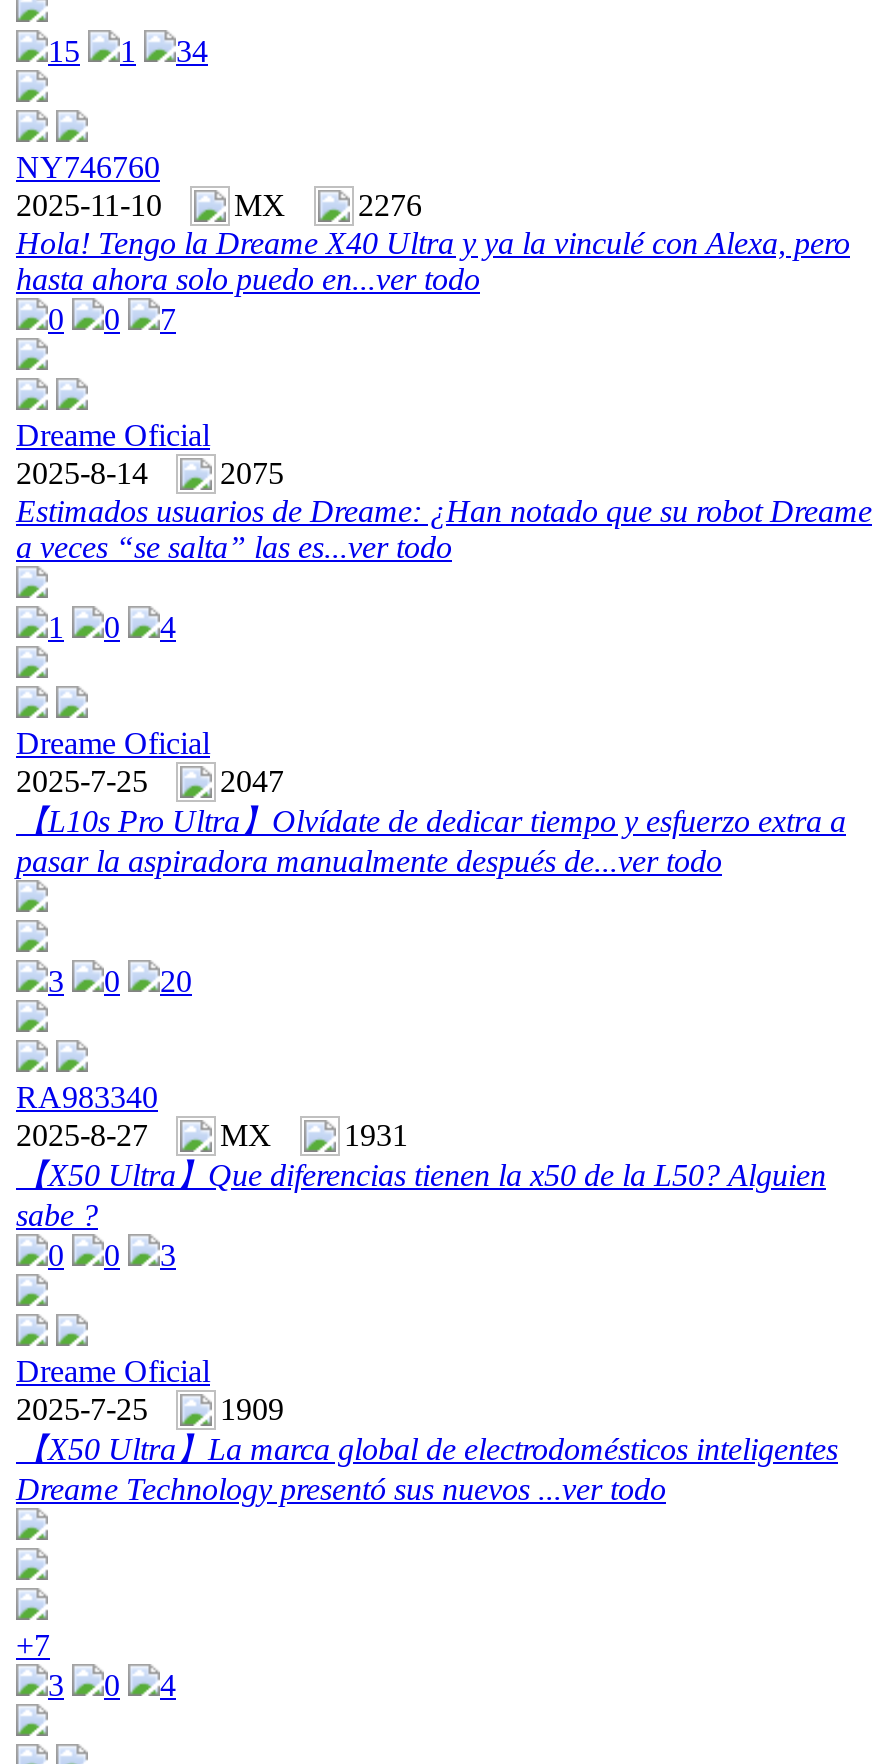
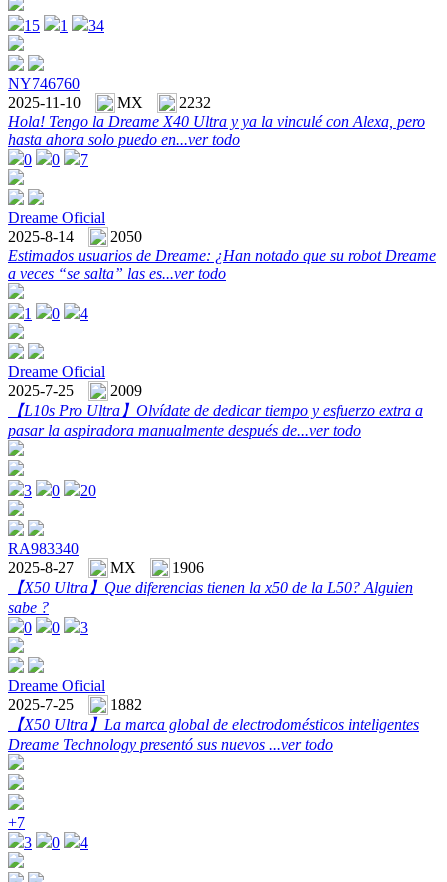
[16,188,422,222] 2025-11-10 MX 2276 -> [8,94,211,111] 2025-11-10 MX 2232
[16,456,284,490] 2025-8-14 2075 -> [8,228,142,245] 2025-8-14 2050
[16,764,284,798] 2025-7-25 2047 -> [8,382,142,399] 2025-7-25 2009
[16,1118,408,1152] 2025-8-27 MX 1931 -> [8,559,204,576] 2025-8-27 MX 1906
[16,1392,284,1426] 2025-7-25 1909 -> [8,696,142,713] 2025-7-25 1882

